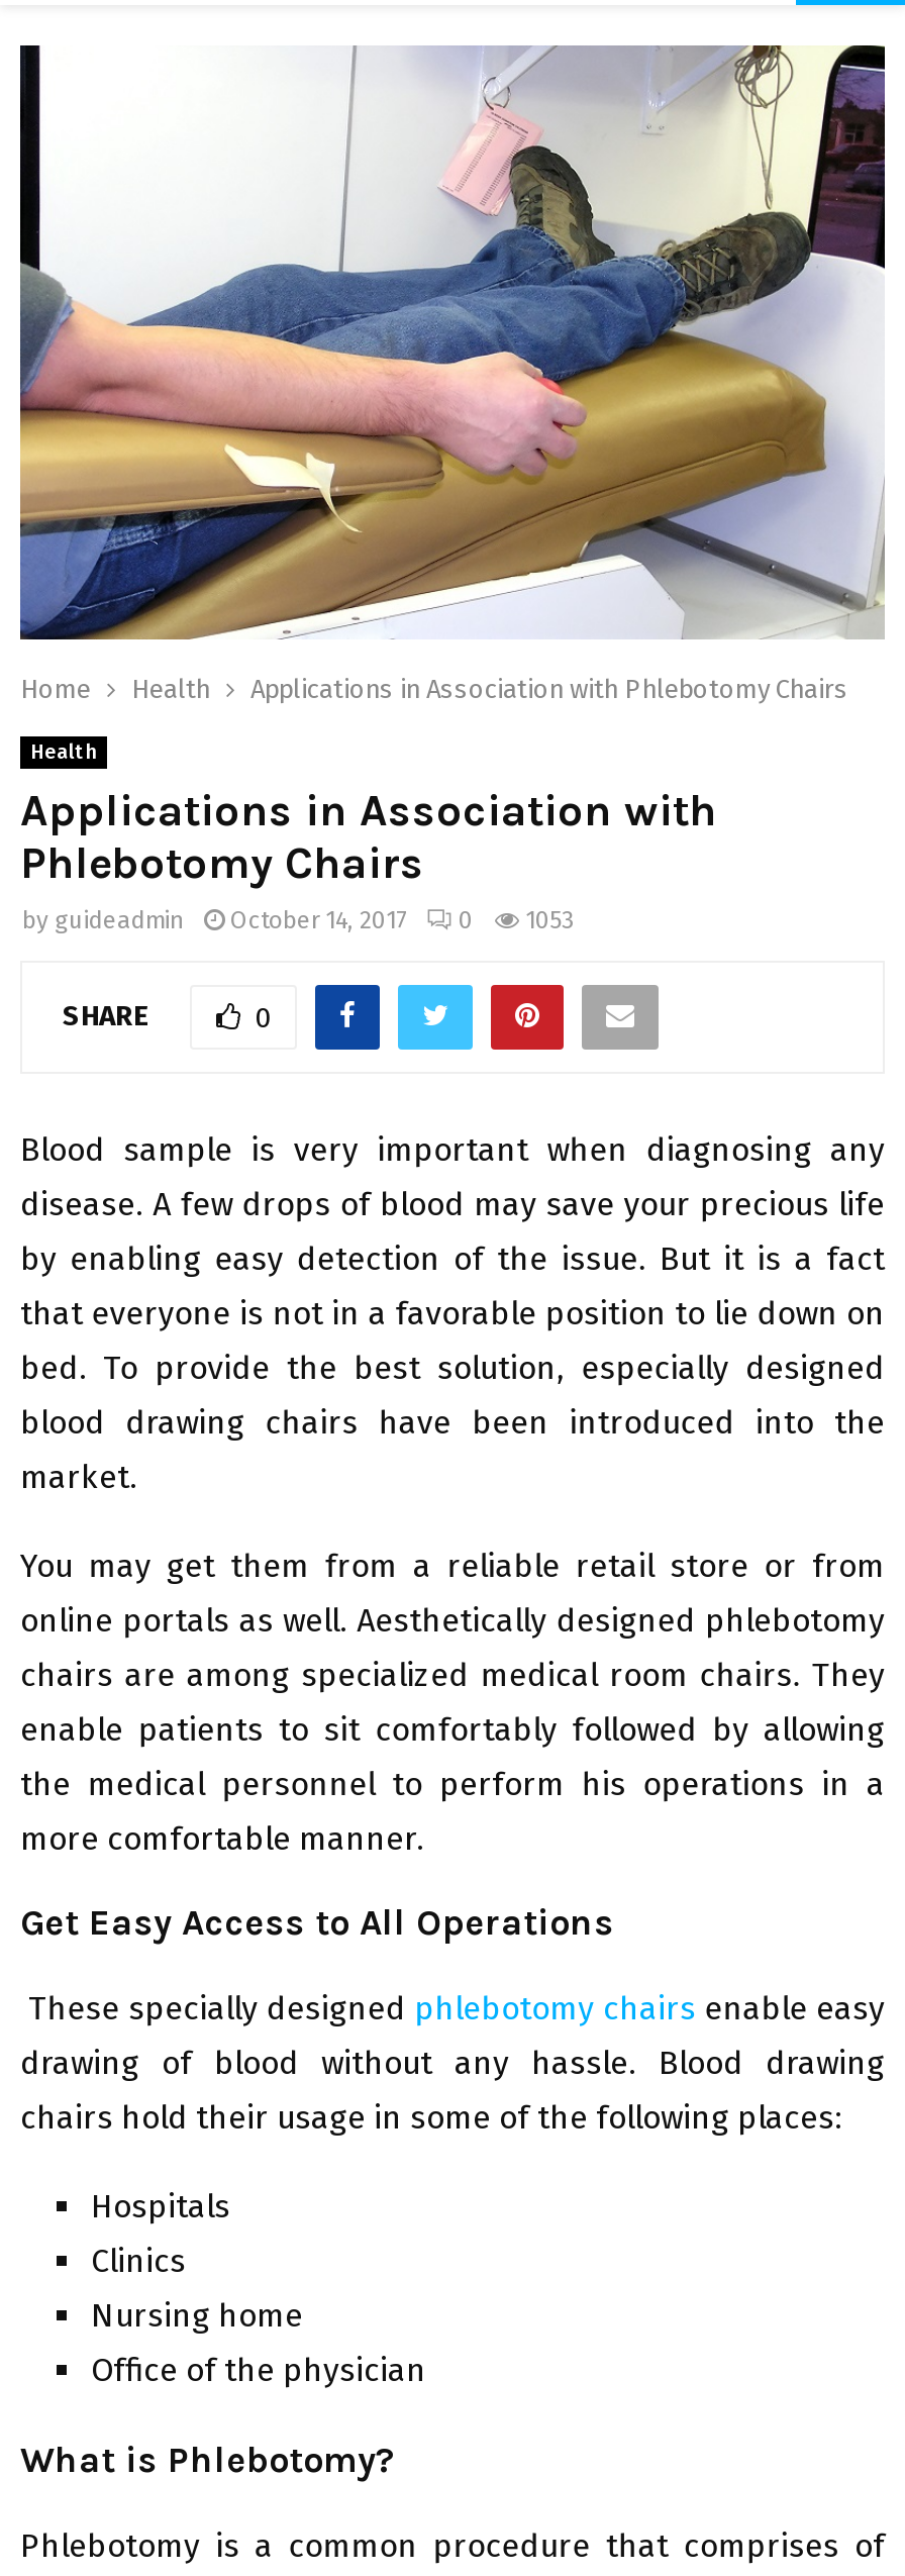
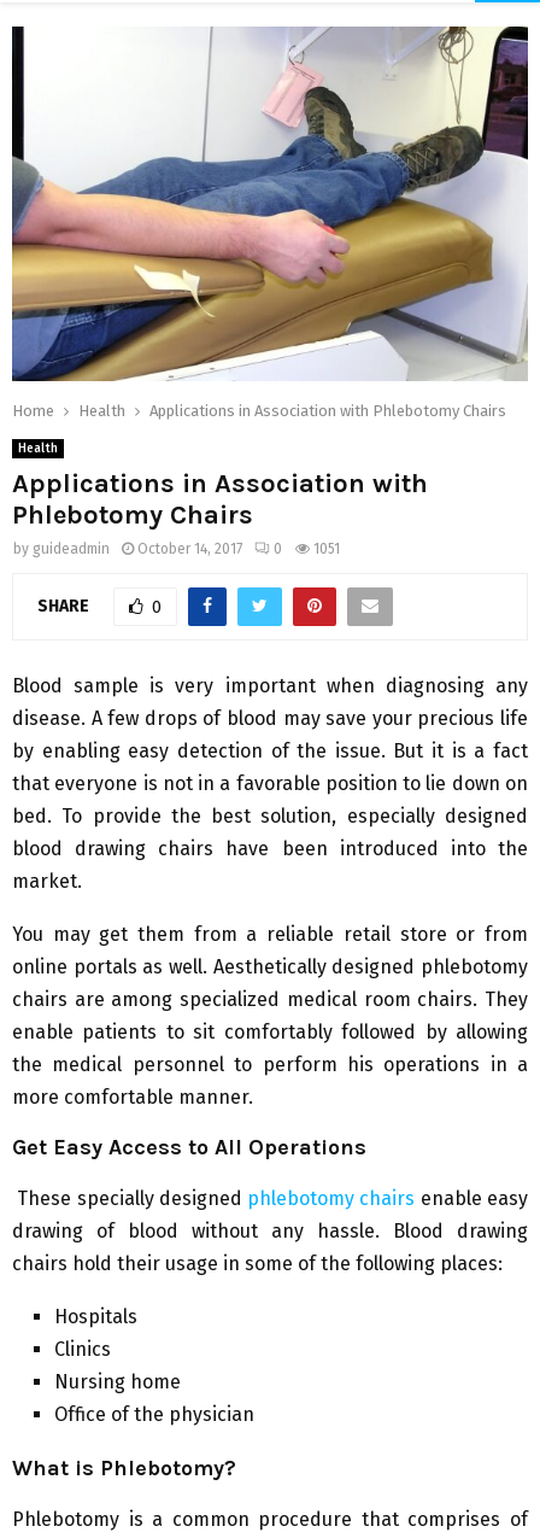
[22,907,574,935] by guideadmin October 14, 2017 0 1053 -> [13,541,340,557] by guideadmin October 14, 2017 0 1051

